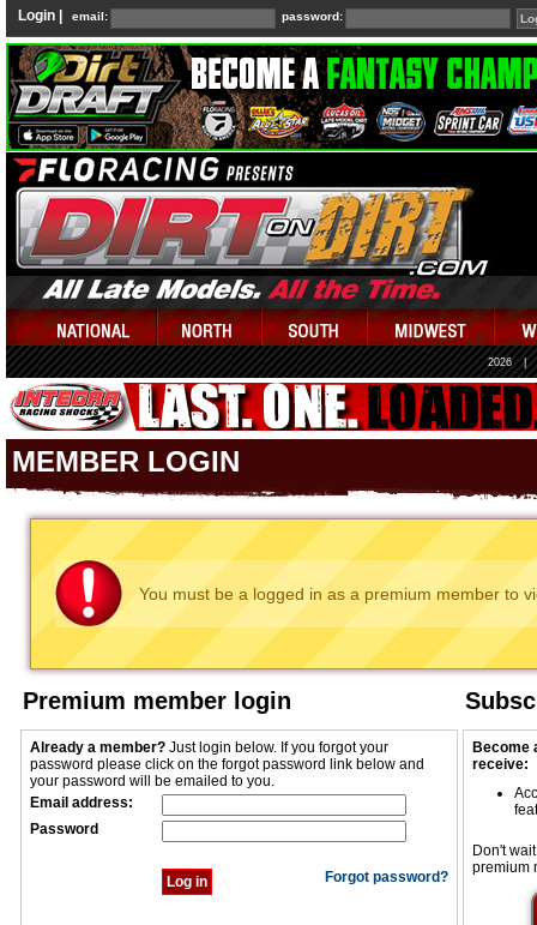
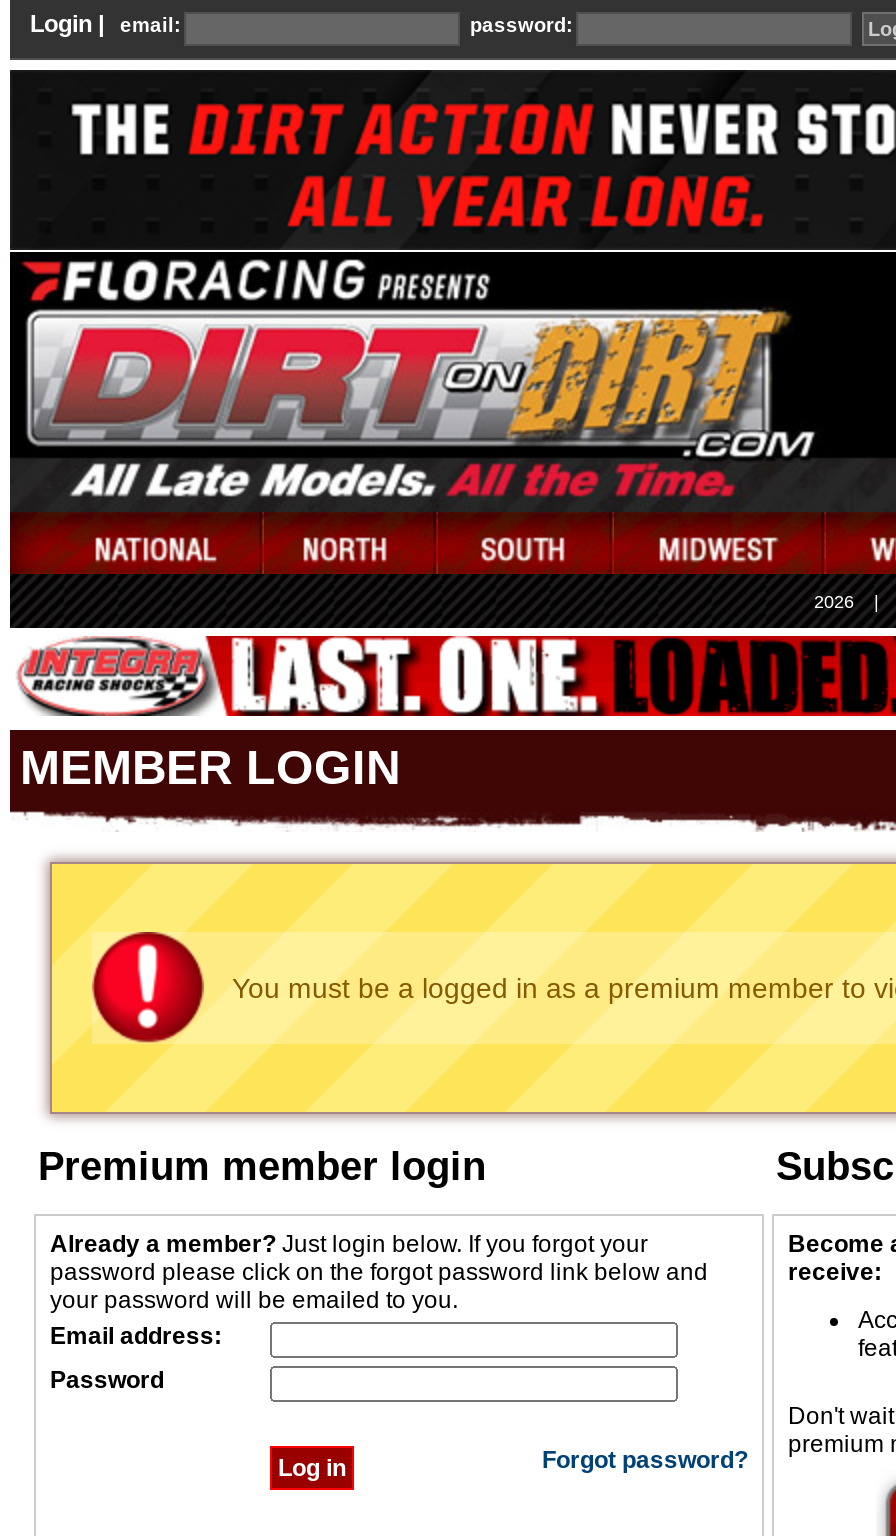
[5,42,533,152] [image] -> [8,68,890,252] [image]

